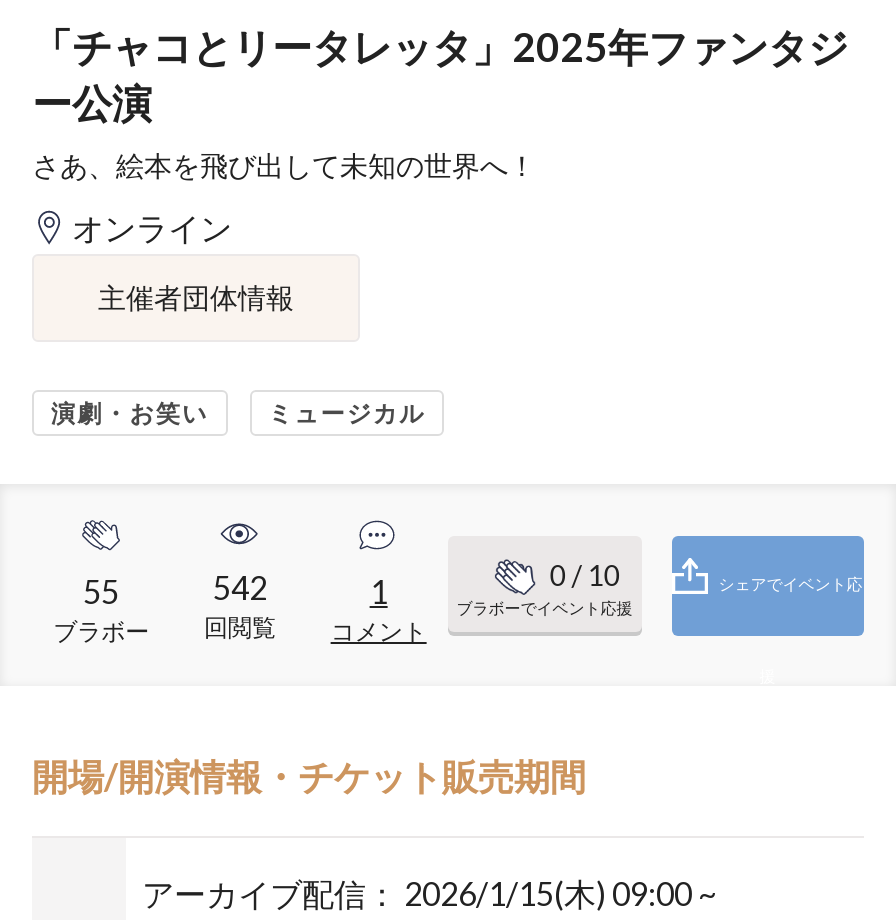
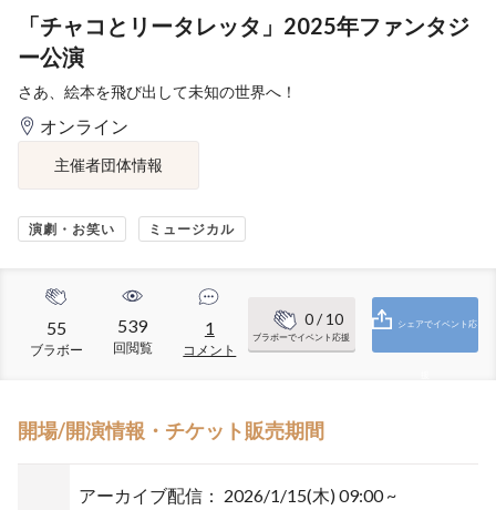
[213,568,267,606] 542 -> [118,315,148,336] 539

